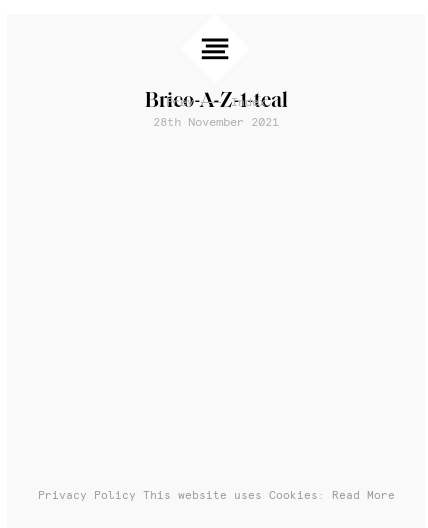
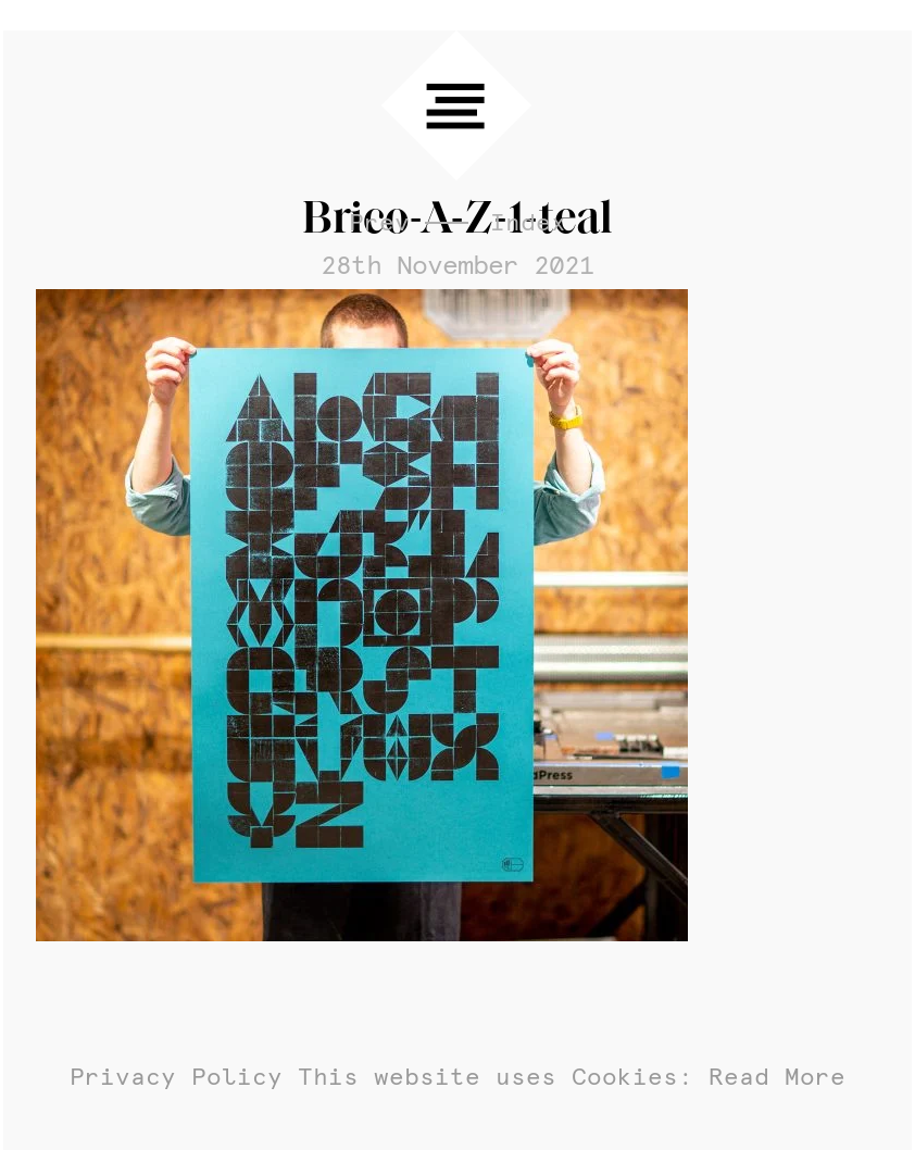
none -> [34,287,690,943] [image]

